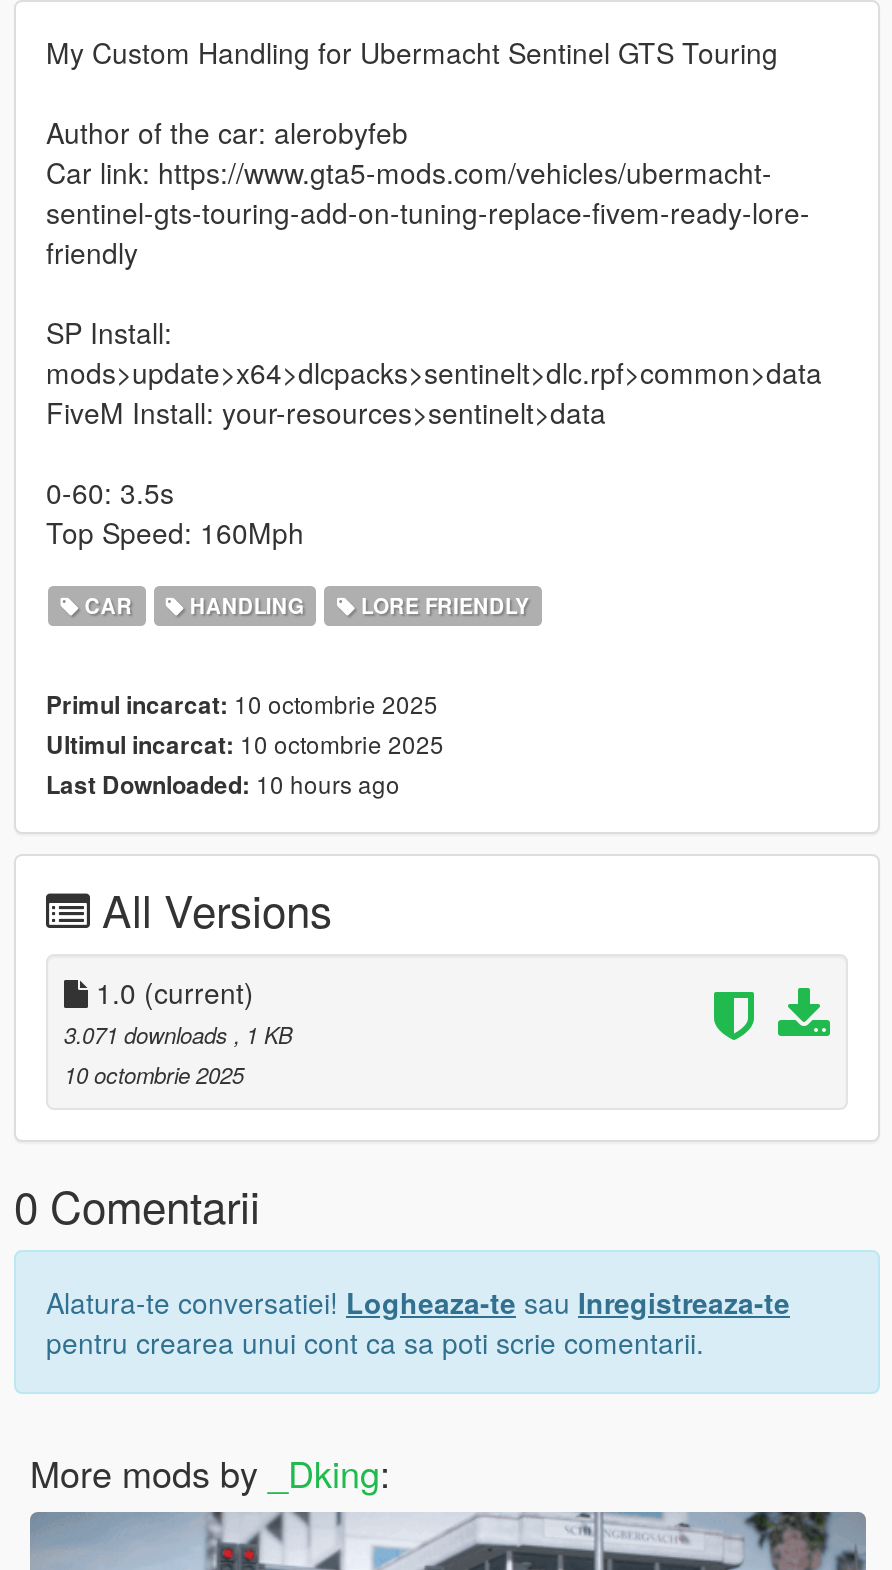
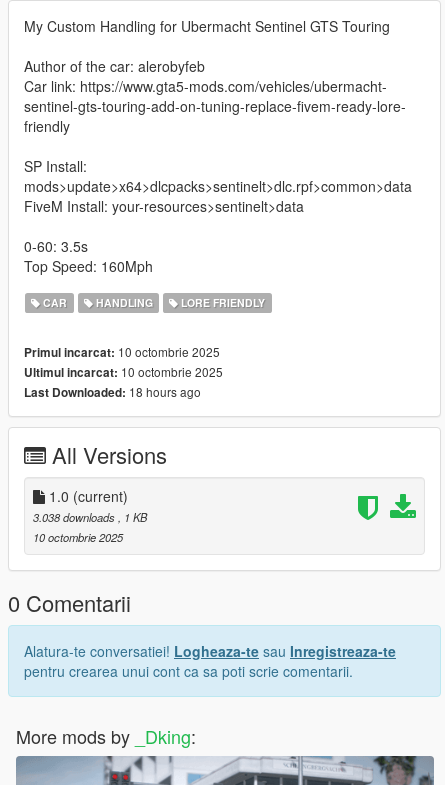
[46,766,400,802] Last Downloaded: 10 hours ago -> [24,383,201,401] Last Downloaded: 18 hours ago
[64,1018,292,1050] 3.071 downloads, 1 KB -> [33,509,147,525] 3.038 downloads, 1 KB

